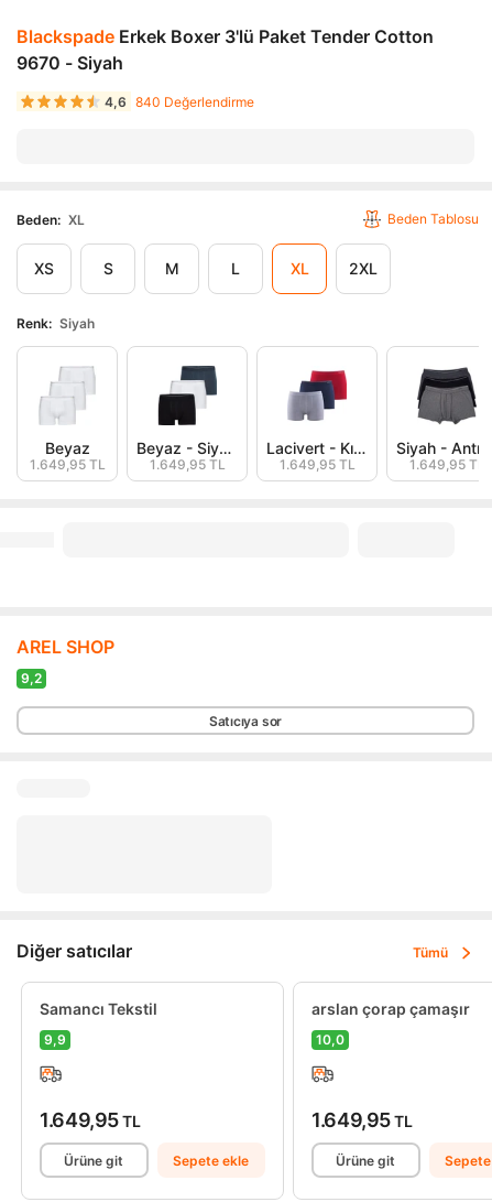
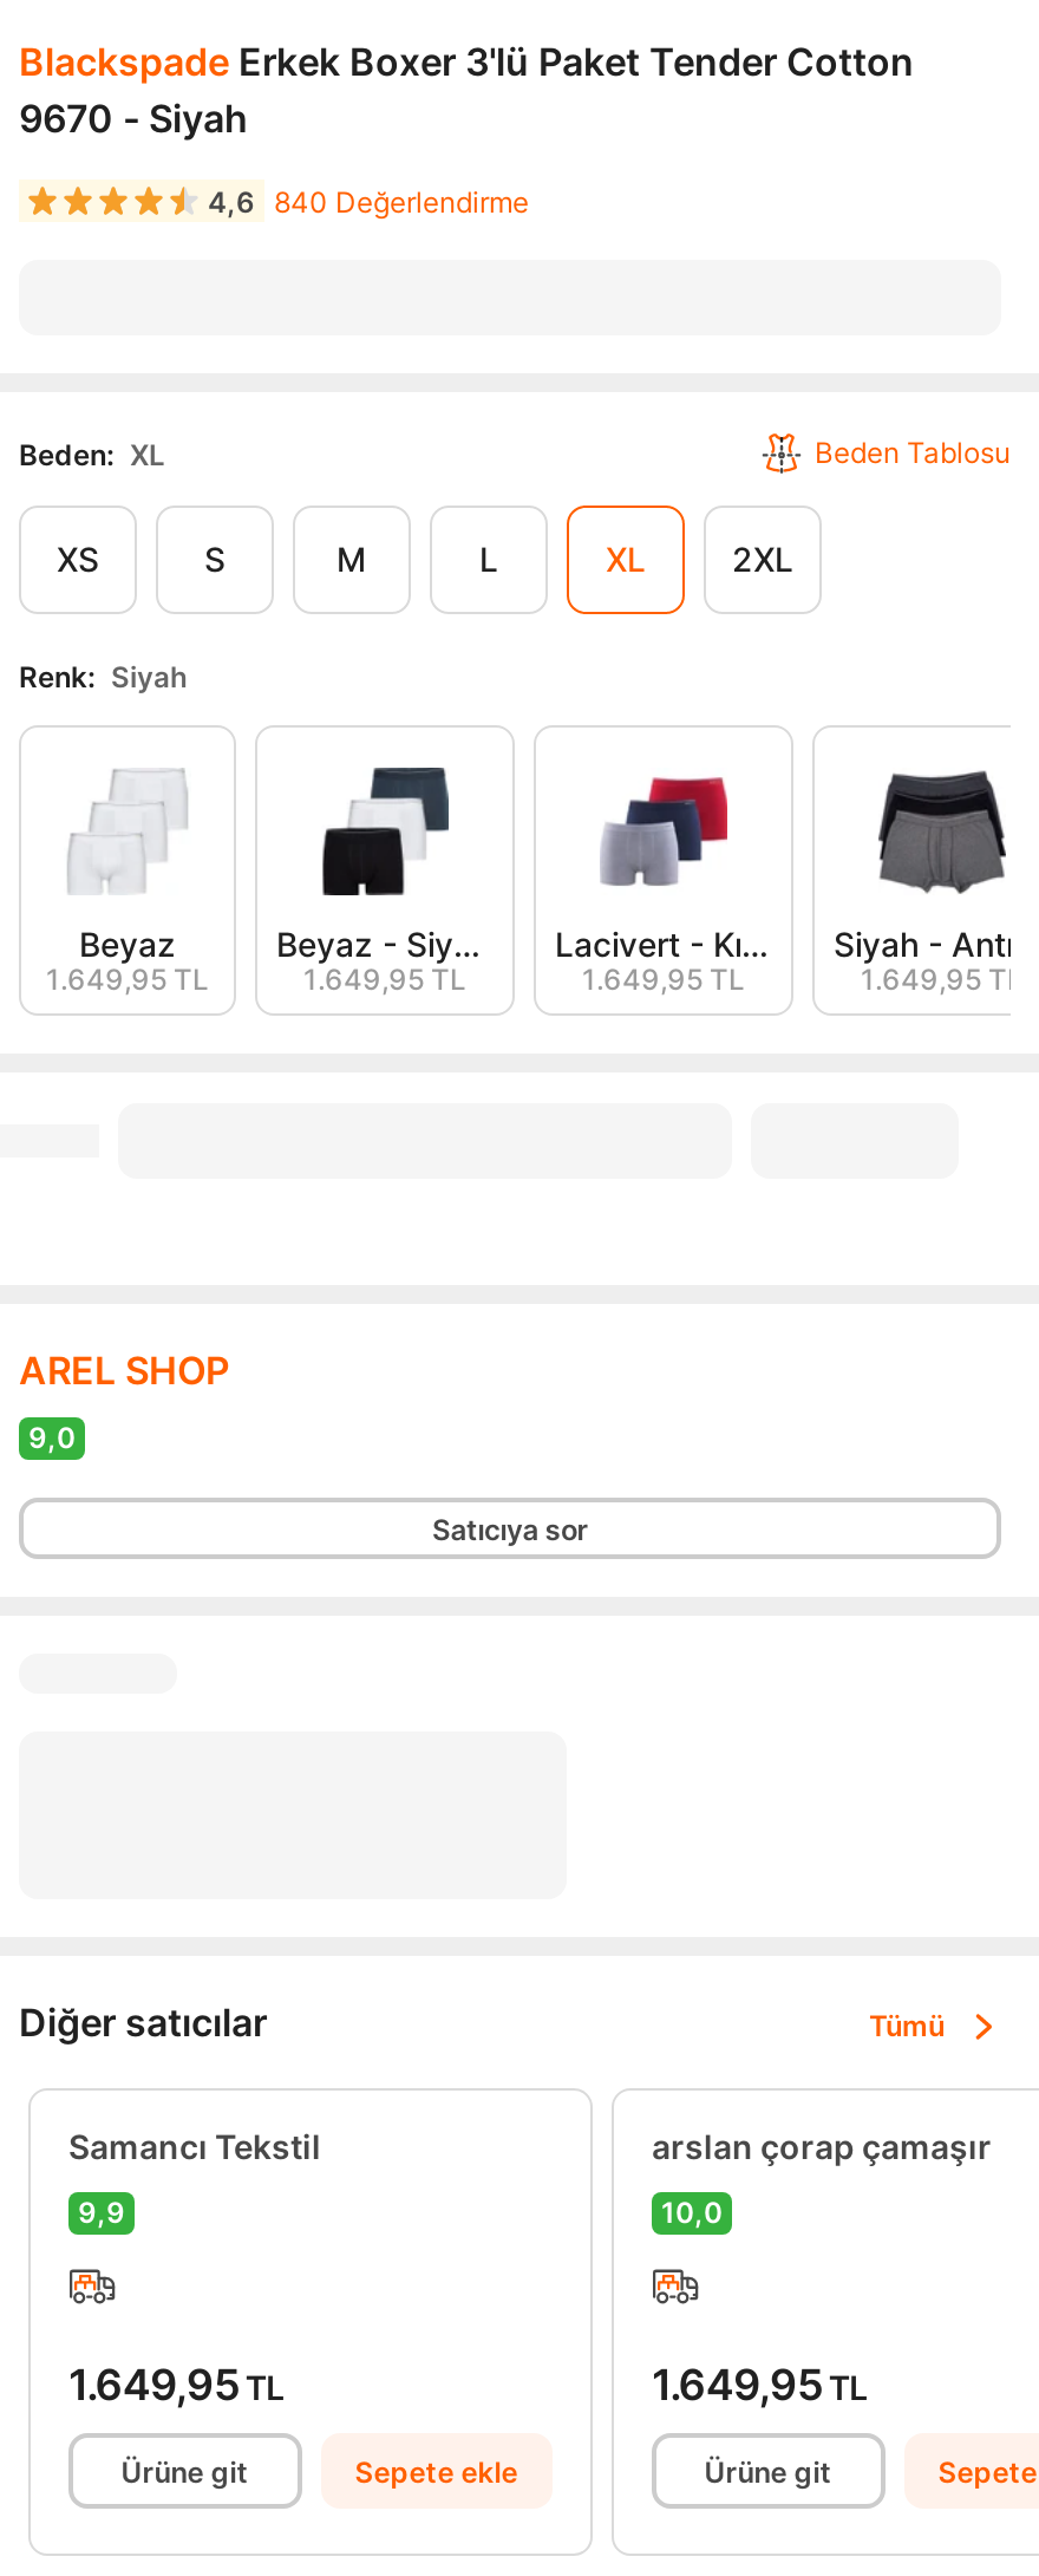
[21,670,42,687] 9,2 -> [28,1420,76,1456] 9,0

